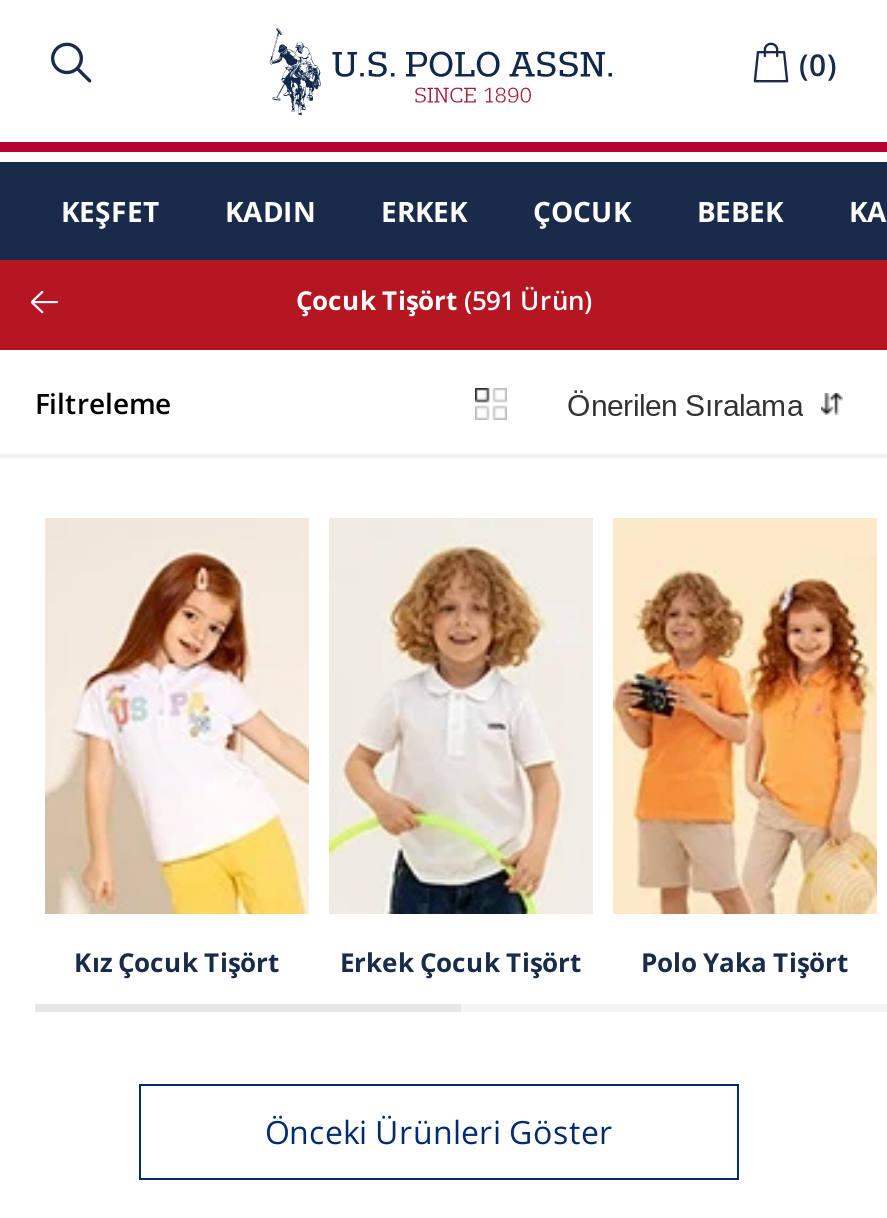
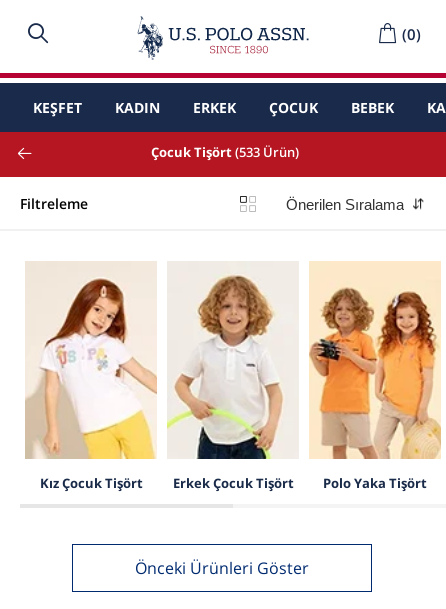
[296,282,592,318] Çocuk Tişört (591 Ürün) -> [150,143,298,161] Çocuk Tişört (533 Ürün)

